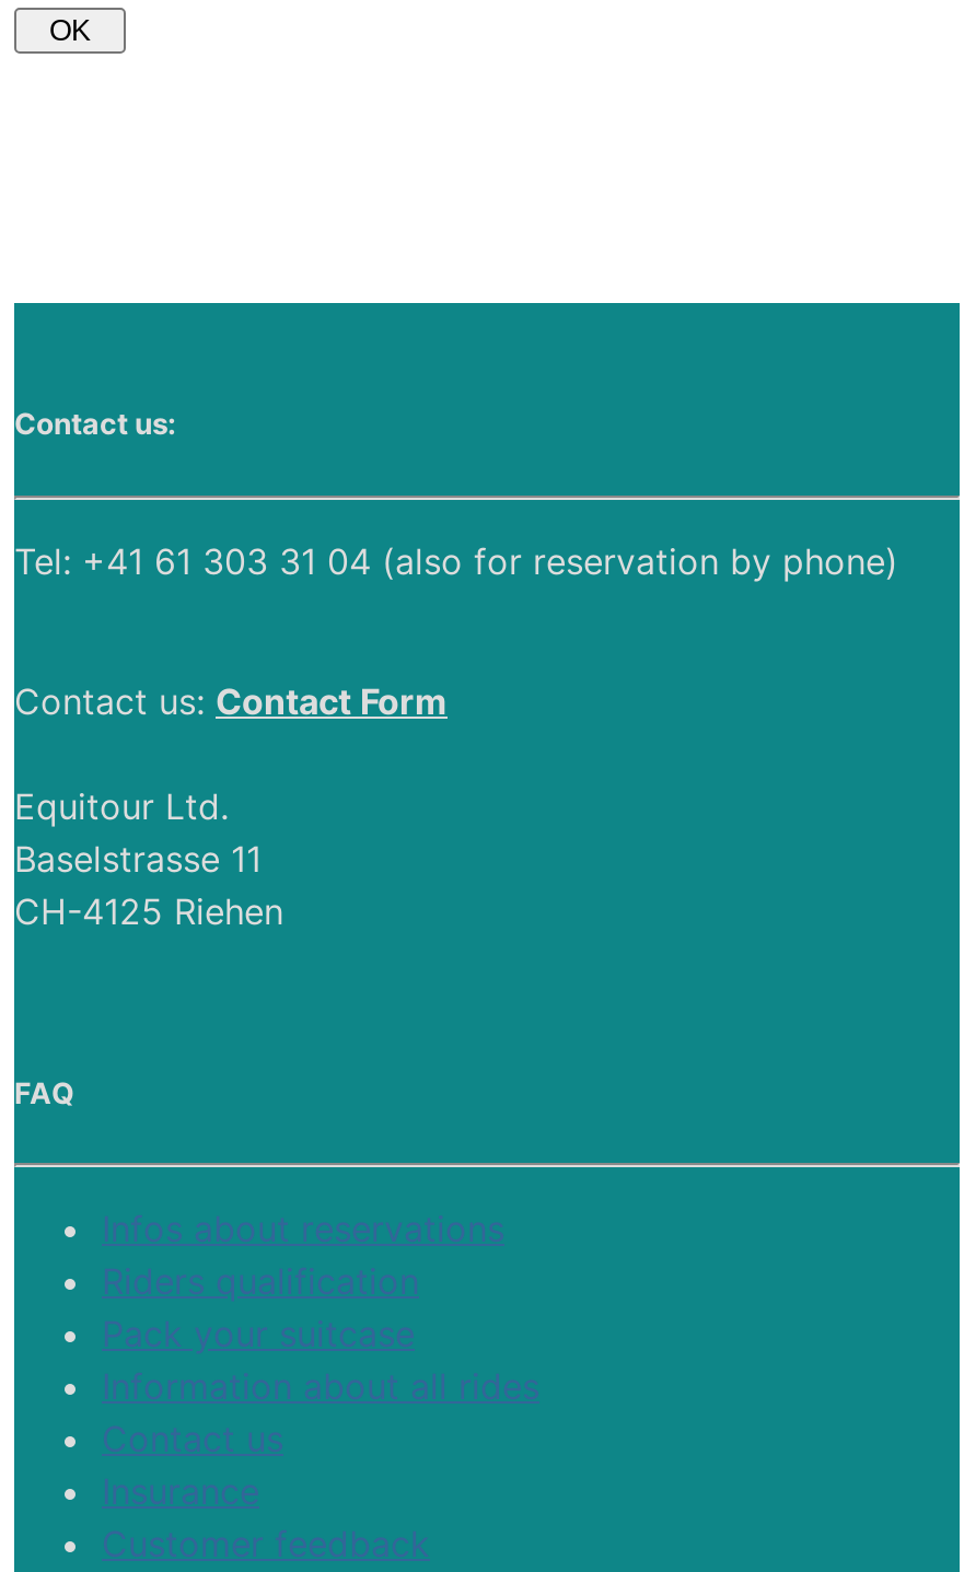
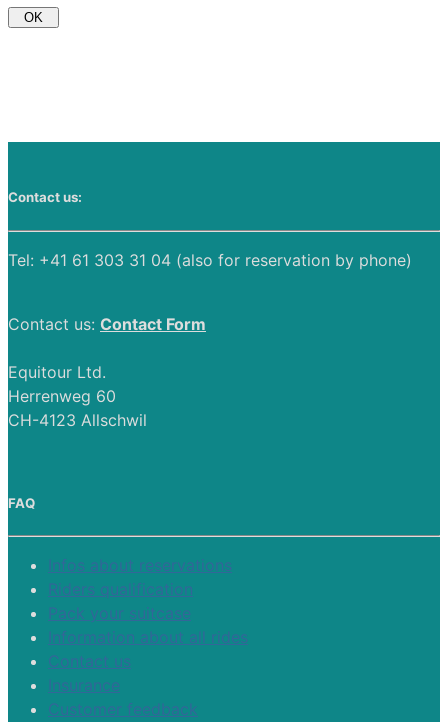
[14,836,283,932] Baselstrasse 11 | CH-4125 Riehen -> [8,386,147,430] Herrenweg 60 | CH-4123 Allschwil

